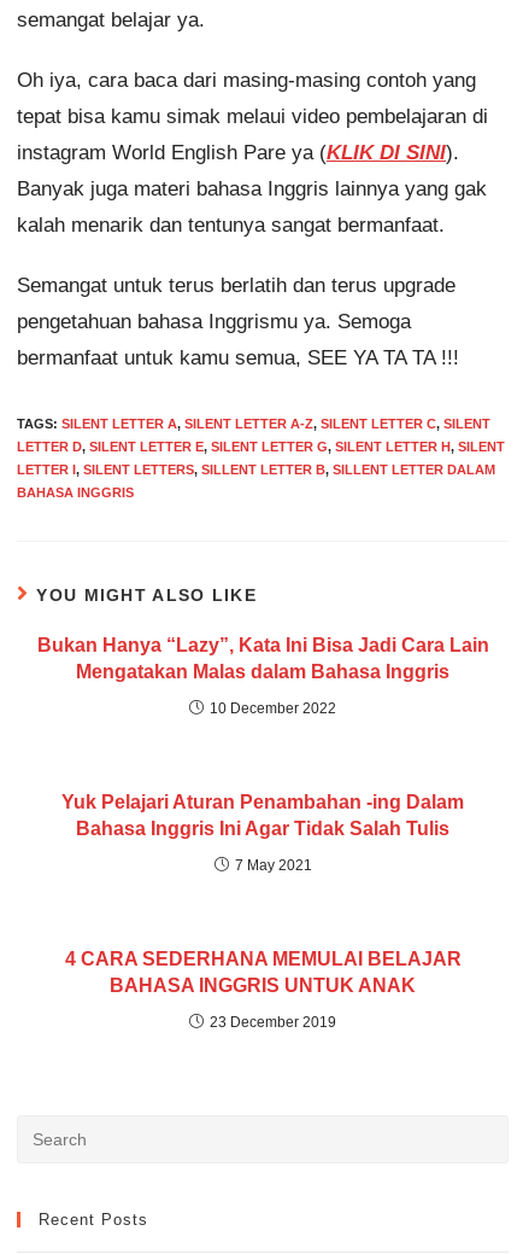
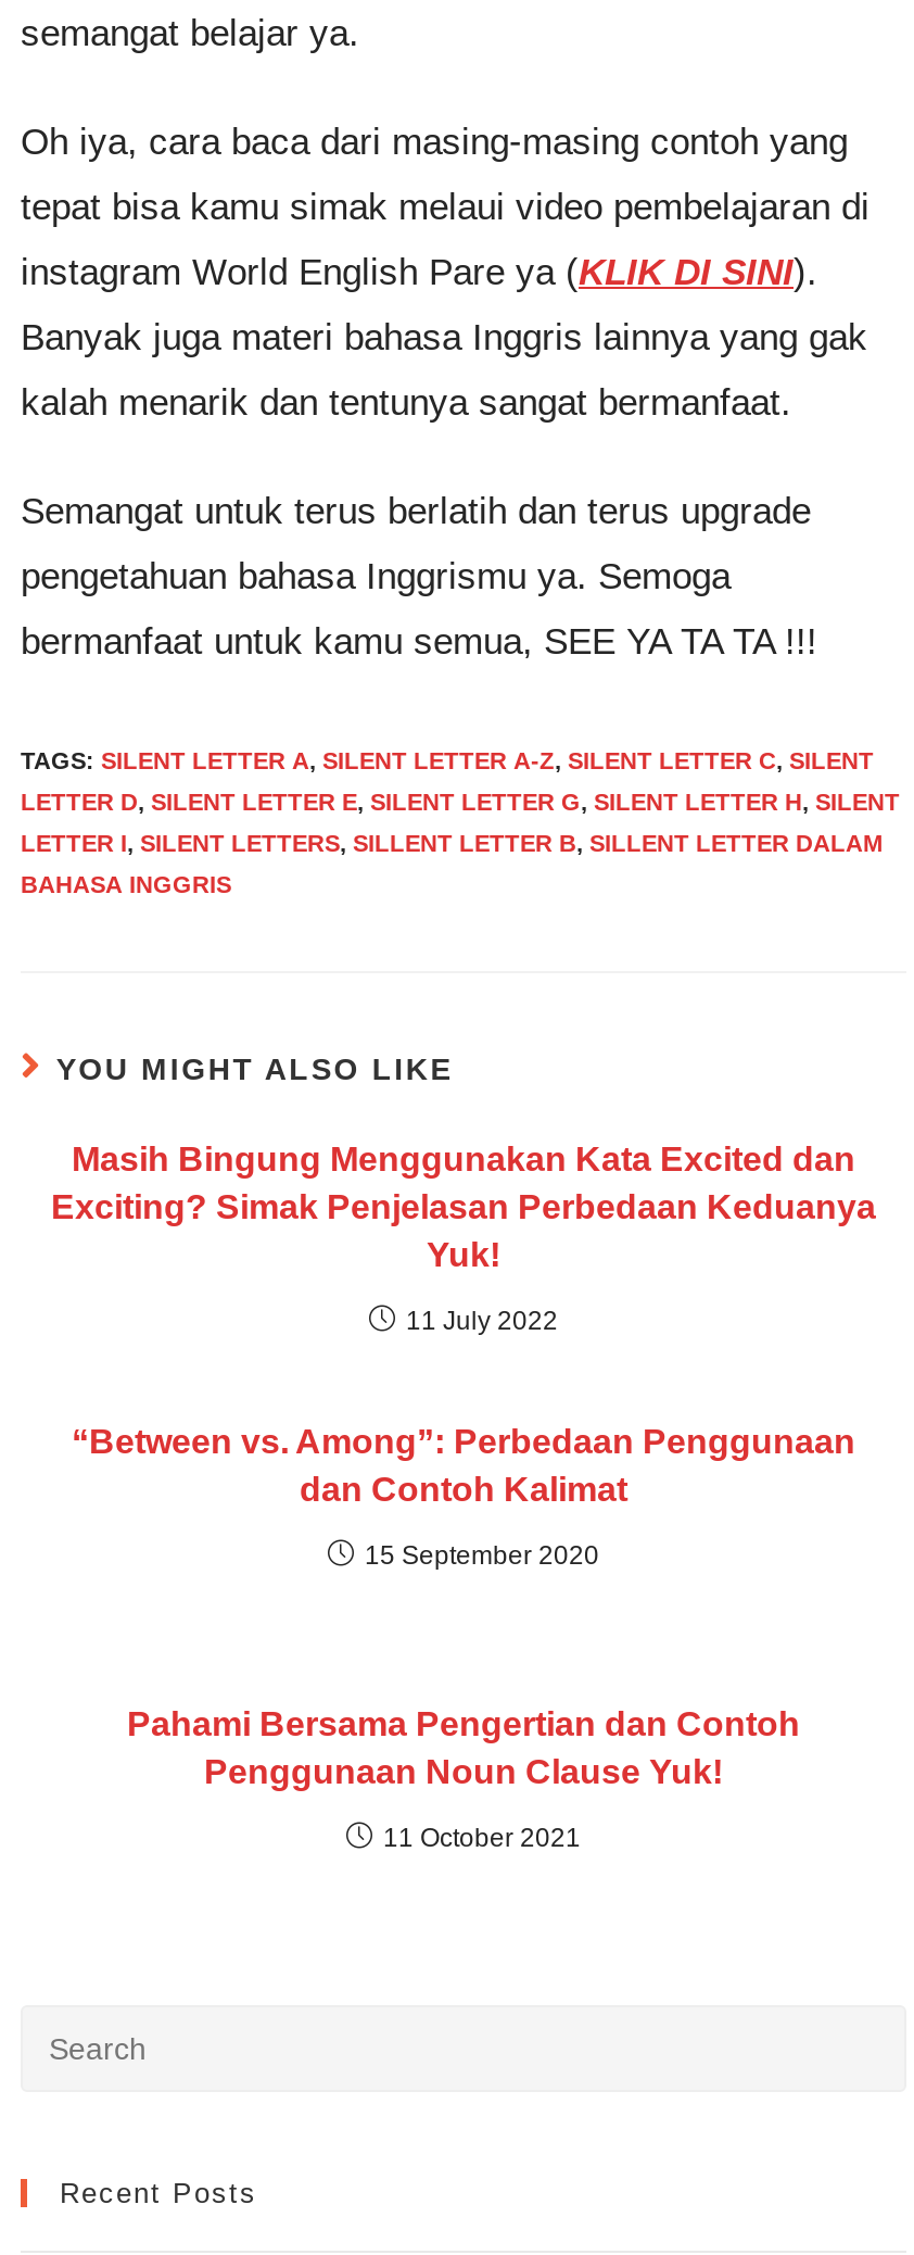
[37,635,489,682] Bukan Hanya “Lazy”, Kata Ini Bisa Jadi Cara Lain | Mengatakan Malas dalam Bahasa Inggris -> [51,1141,876,1273] Masih Bingung Menggunakan Kata Excited dan | Exciting? Simak Penjelasan Perbedaan Keduanya | Yuk!
[210,700,336,717] 10 December 2022 -> [406,1306,558,1336] 11 July 2022
[61,792,464,839] Yuk Pelajari Aturan Penambahan -ing Dalam | Bahasa Inggris Ini Agar Tidak Salah Tulis -> [72,1423,855,1508] “Between vs. Among”: Perbedaan Penggunaan | dan Contoh Kalimat
[234,857,311,874] 7 May 2021 -> [365,1540,599,1571] 15 September 2020
[64,949,461,996] 4 CARA SEDERHANA MEMULAI BELAJAR | BAHASA INGGRIS UNTUK ANAK -> [127,1705,800,1790] Pahami Bersama Pengertian dan Contoh | Penggunaan Noun Clause Yuk!
[210,1014,336,1031] 23 December 2019 -> [383,1823,581,1853] 11 October 2021

